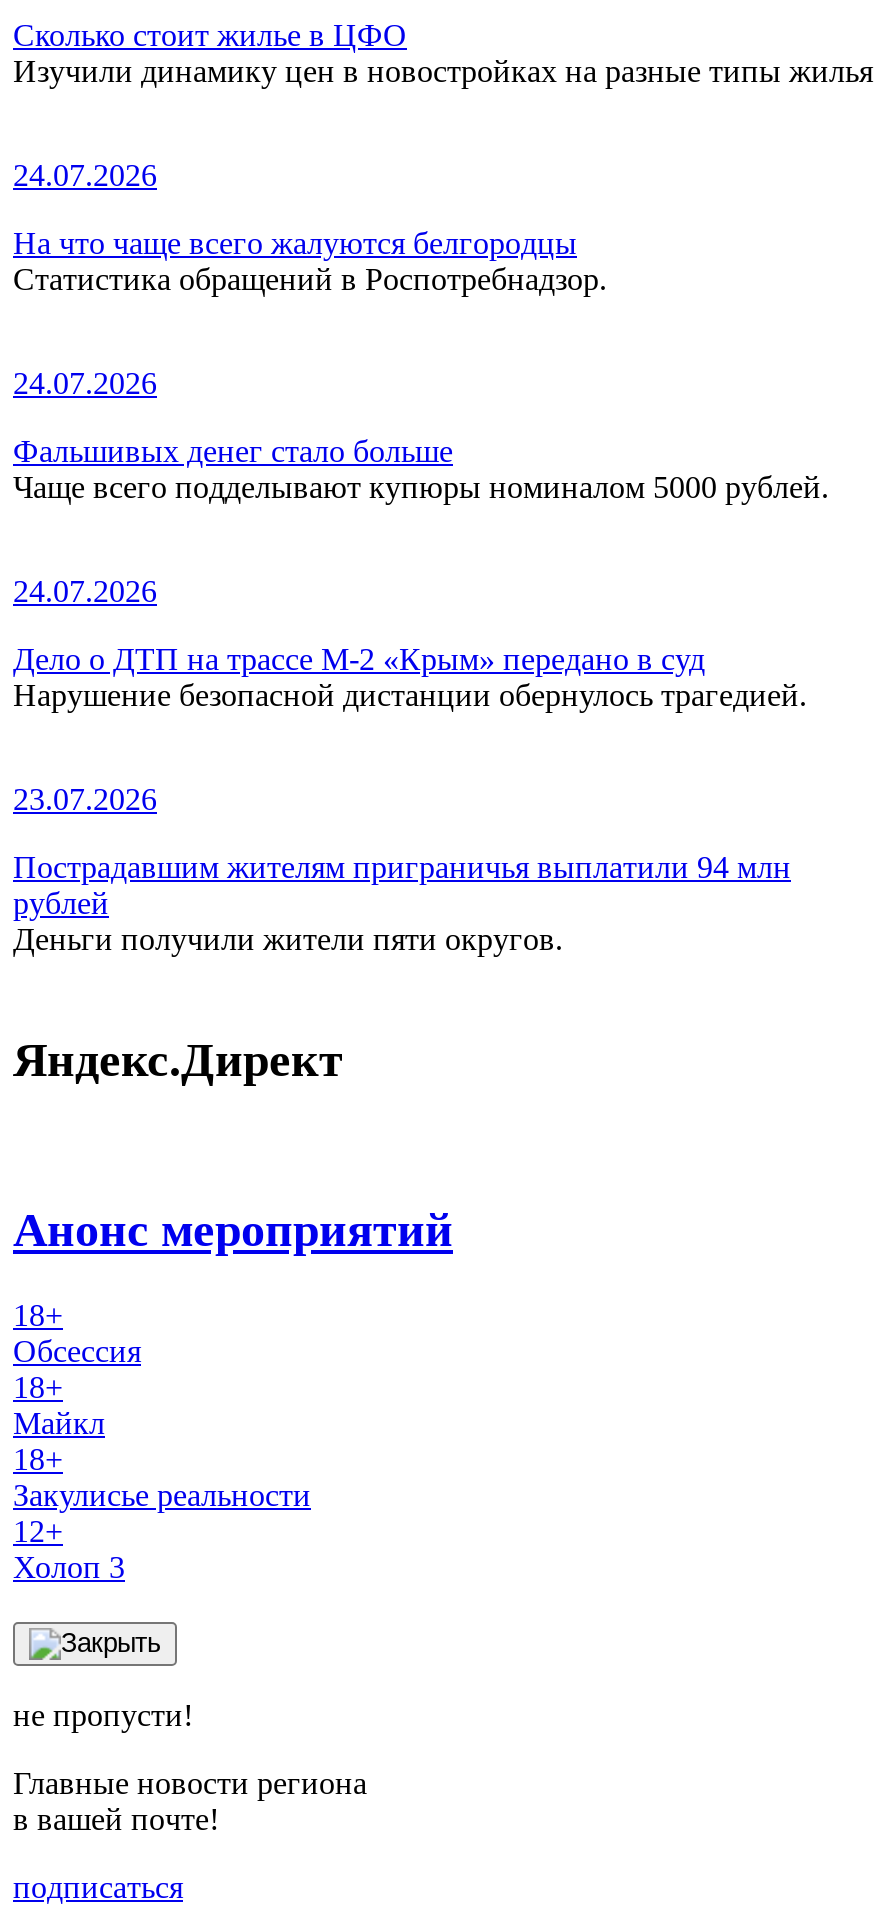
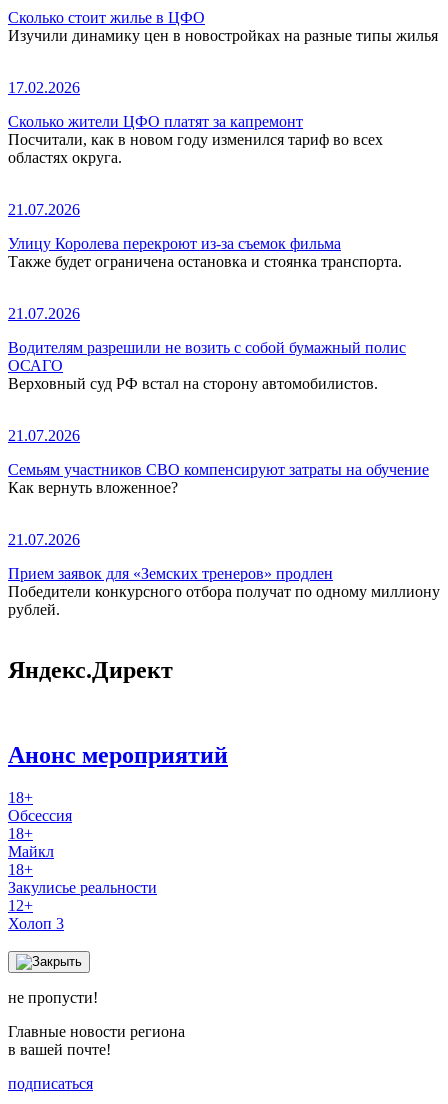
[13,158,829,956] 24.07.2026 | На что чаще всего жалуются белгородцы | Статистика обращений в Роспотребнадзор. | 24.07.2026 | Фальшивых денег стало больше | Чаще всего подделывают купюры номиналом 5000 рублей. | 24.07.2026 | Дело о ДТП на трассе М-2 «Крым» передано в суд | Нарушение безопасной дистанции обернулось трагедией. | 23.07.2026 | Пострадавшим жителям приграничья выплатили 94 млн | рублей | Деньги получили жители пяти округов. -> [8,79,440,618] 17.02.2026 | Сколько жители ЦФО платят за капремонт | Посчитали, как в новом году изменился тариф во всех | областях округа. | 21.07.2026 | Улицу Королева перекроют из-за съемок фильма | Также будет ограничена остановка и стоянка транспорта. | 21.07.2026 | Водителям разрешили не возить с собой бумажный полис | ОСАГО | Верховный суд РФ встал на сторону автомобилистов. | 21.07.2026 | Семьям участников СВО компенсируют затраты на обучение | Как вернуть вложенное? | 21.07.2026 | Прием заявок для «Земских тренеров» продлен | Победители конкурсного отбора получат по одному миллиону | рублей.

